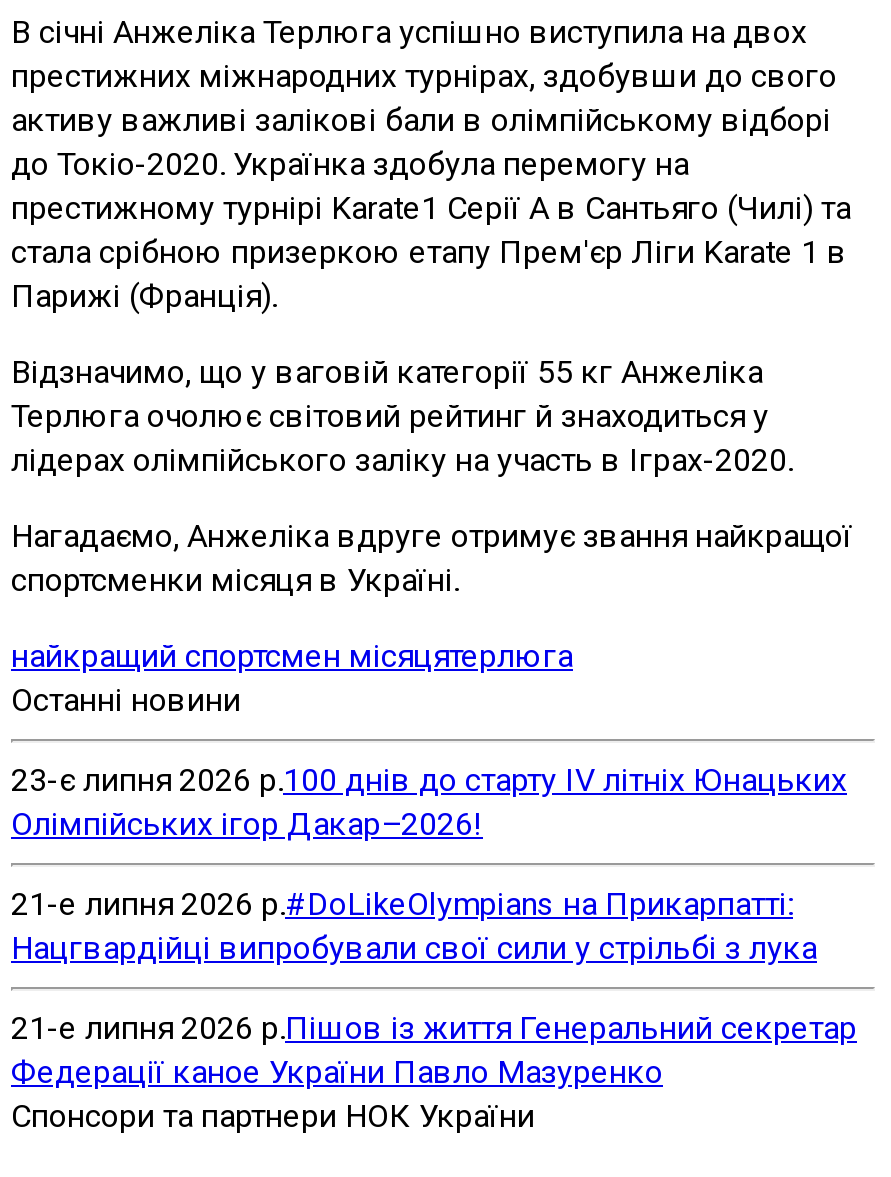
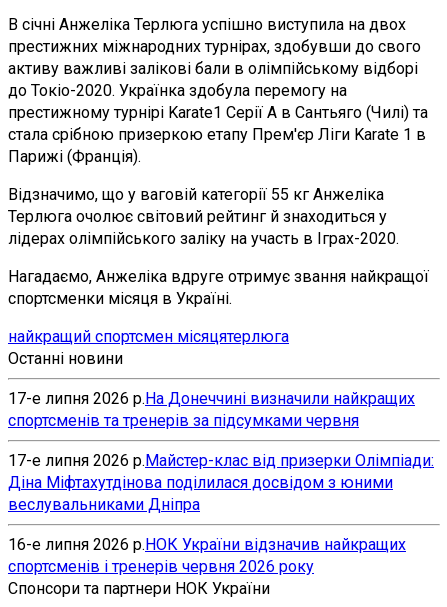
[11,761,847,843] 23-є липня 2026 р.100 днів до старту IV літніх Юнацьких | Олімпійських ігор Дакар–2026! -> [8,389,415,430] 17-е липня 2026 р.На Донеччині визначили найкращих | спортсменів та тренерів за підсумками червня
[11,885,817,967] 21-е липня 2026 р.#DoLikeOlympians на Прикарпатті: | Нацгвардійці випробували свої сили у стрільбі з лука -> [8,451,434,514] 17-е липня 2026 р. Майстер-клас від призерки Олімпіади: | Діна Міфтахутдінова поділилася досвідом з юними | веслувальниками Дніпра
[11,1009,857,1091] 21-е липня 2026 р.Пішов із життя Генеральний секретар | Федерації каное України Павло Мазуренко -> [8,535,406,576] 16-е липня 2026 р.НОК України відзначив найкращих | спортсменів і тренерів червня 2026 року

